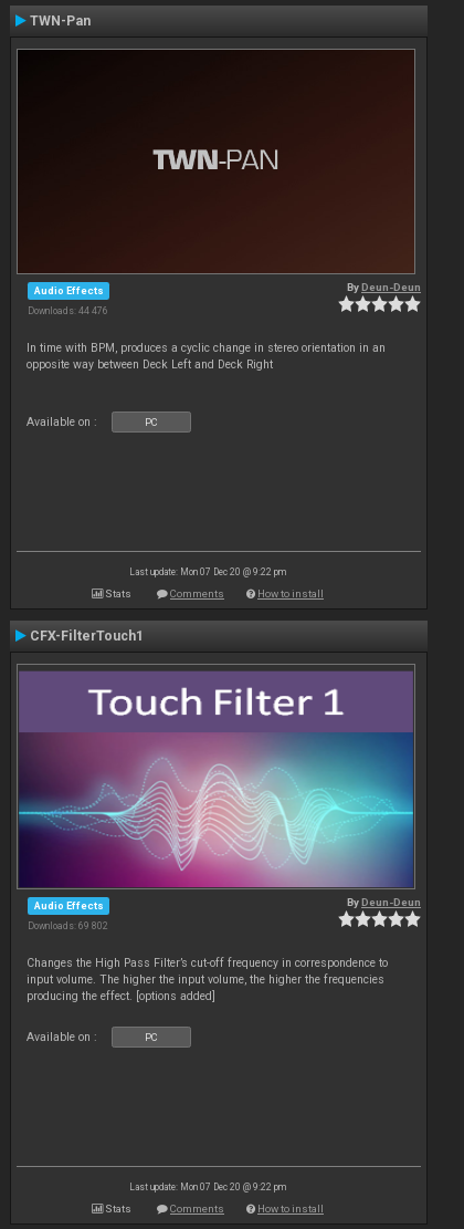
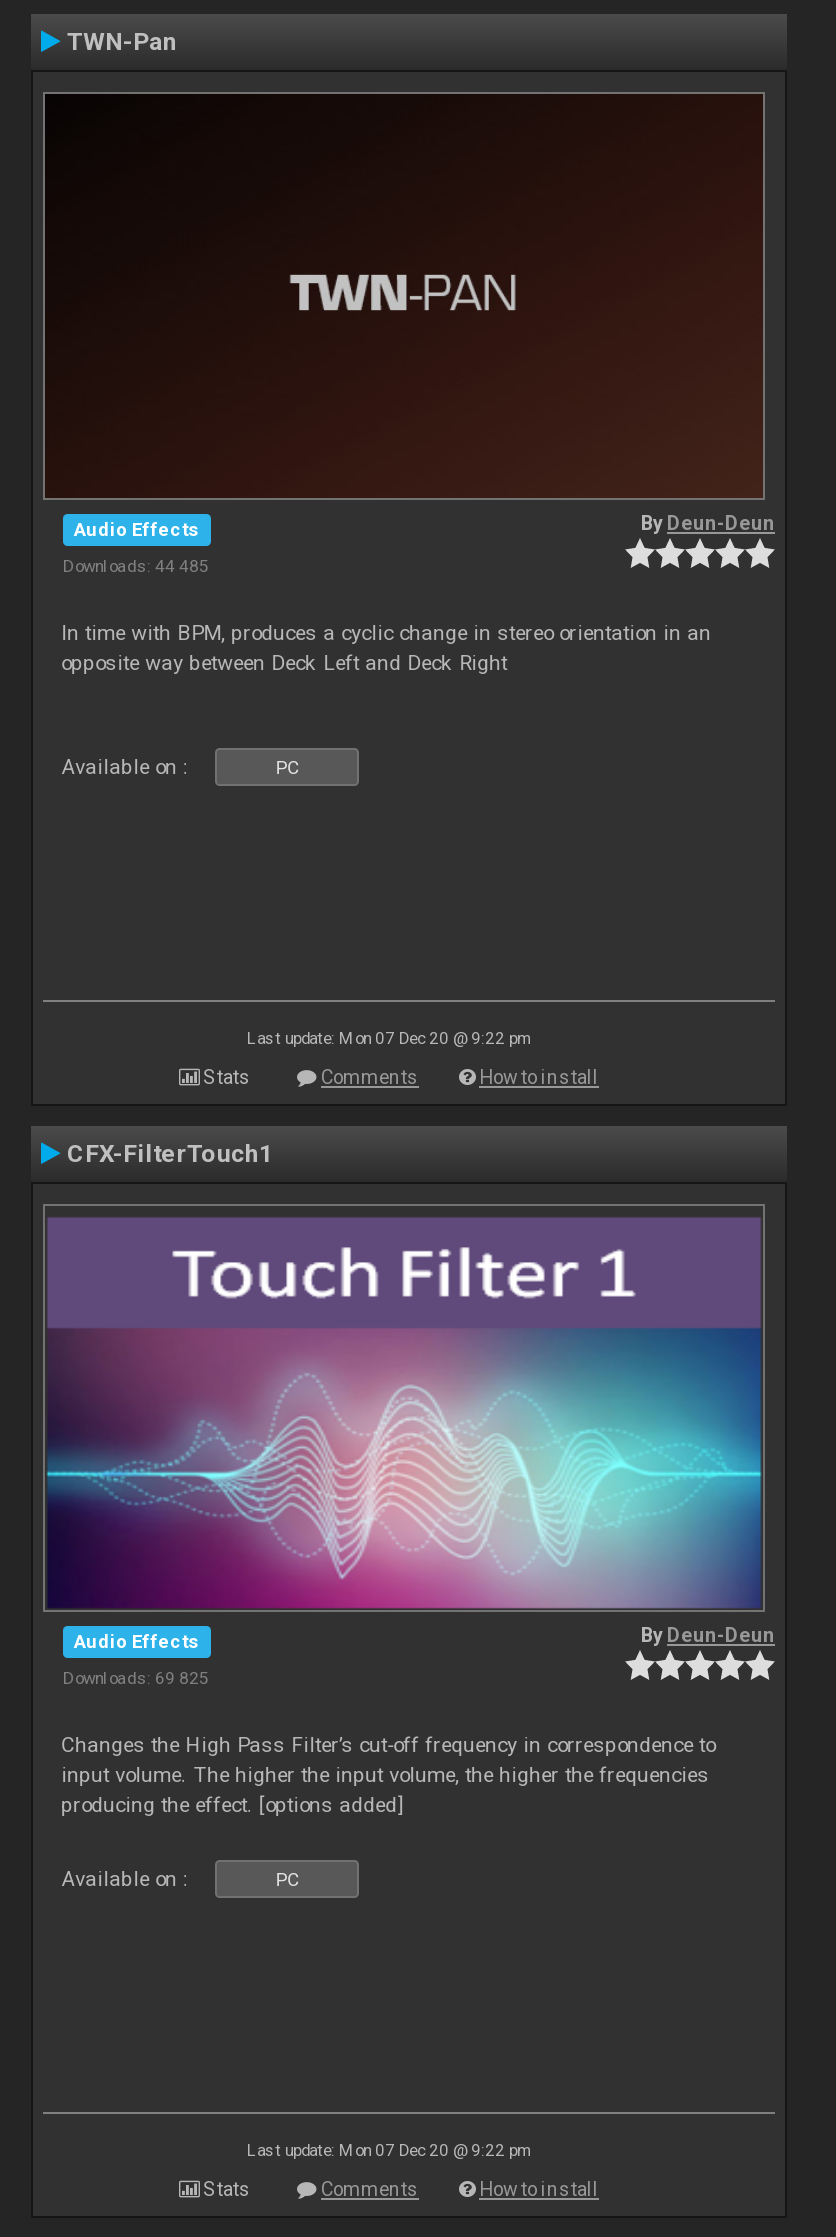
[28,305,108,316] Downloads: 44 476 -> [63,555,209,575] Downloads: 44 485
[28,920,108,931] Downloads: 69 802 -> [63,1667,209,1687] Downloads: 69 825

